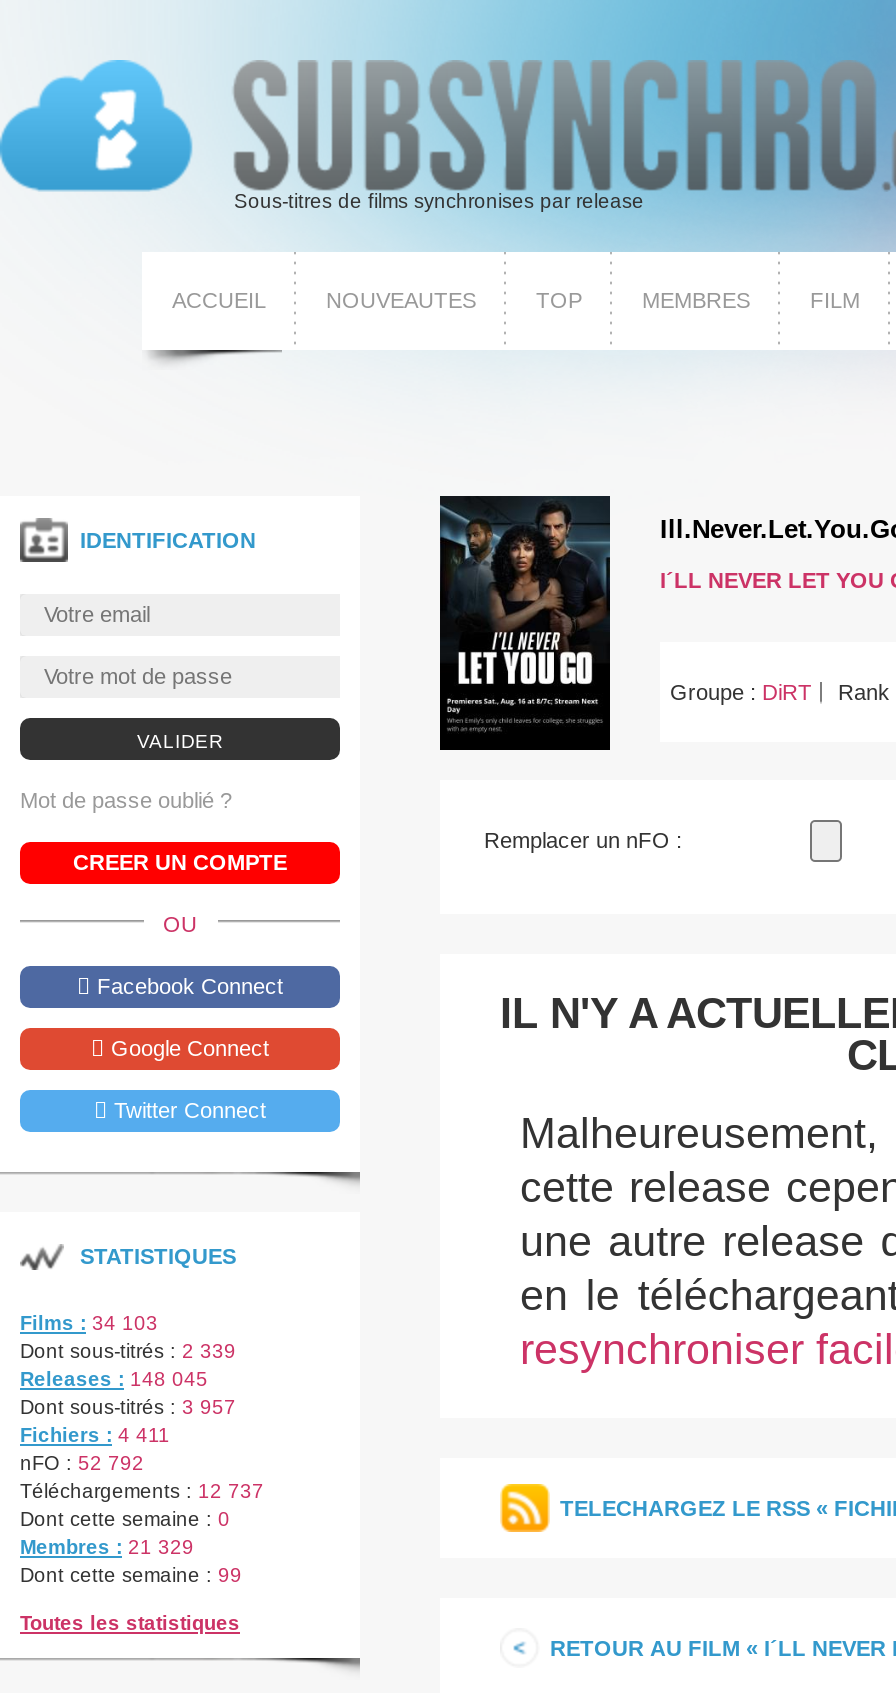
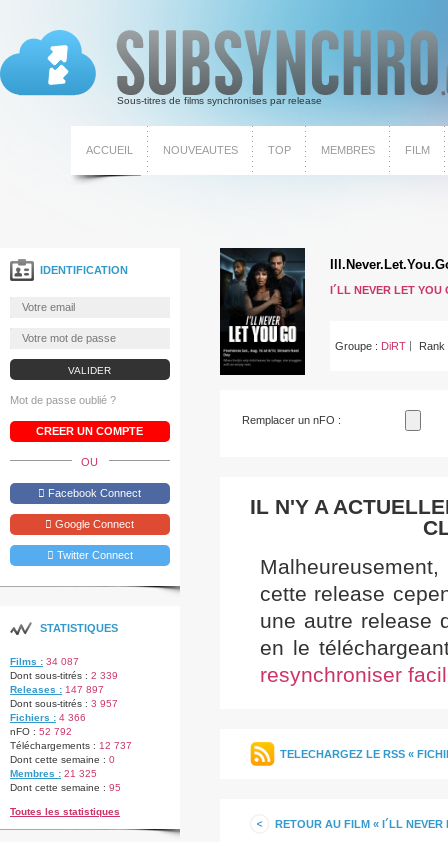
[20,1312,158,1334] Films : 34 103 -> [10,656,79,667] Films : 34 087
[20,1368,208,1390] Releases : 148 045 -> [10,684,104,695] Releases : 147 897
[20,1424,170,1446] Fichiers : 4 411 -> [10,712,86,723] Fichiers : 4 366
[20,1536,194,1558] Membres : 21 329 -> [10,768,97,779] Membres : 21 325
[20,1564,242,1586] Dont cette semaine : 99 -> [10,782,121,793] Dont cette semaine : 95

